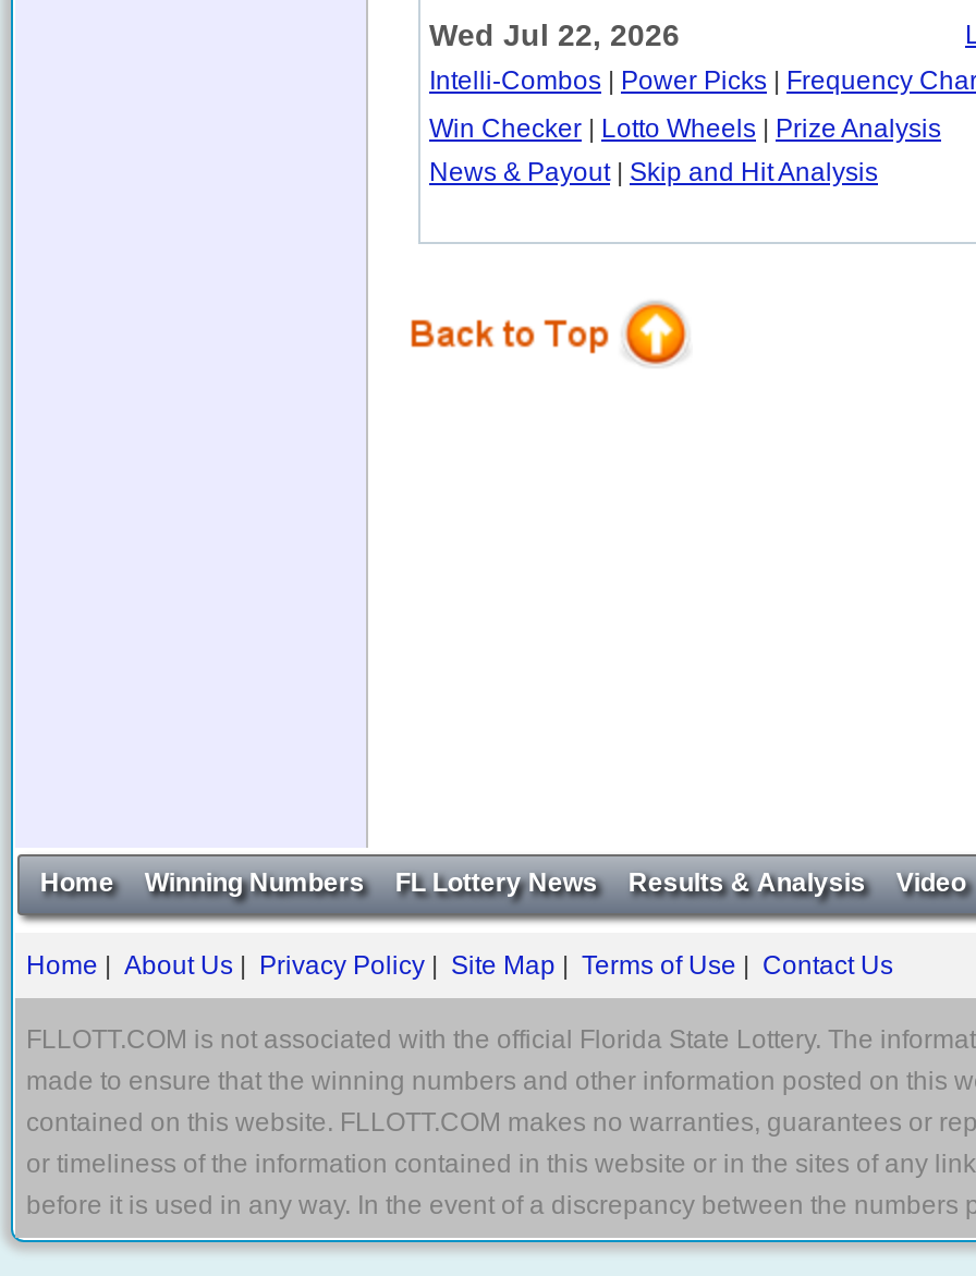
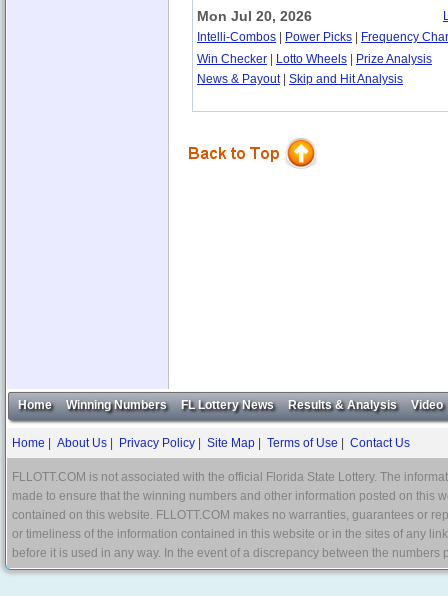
[429,18,680,53] Wed Jul 22, 2026 -> [197,8,312,24] Mon Jul 20, 2026

